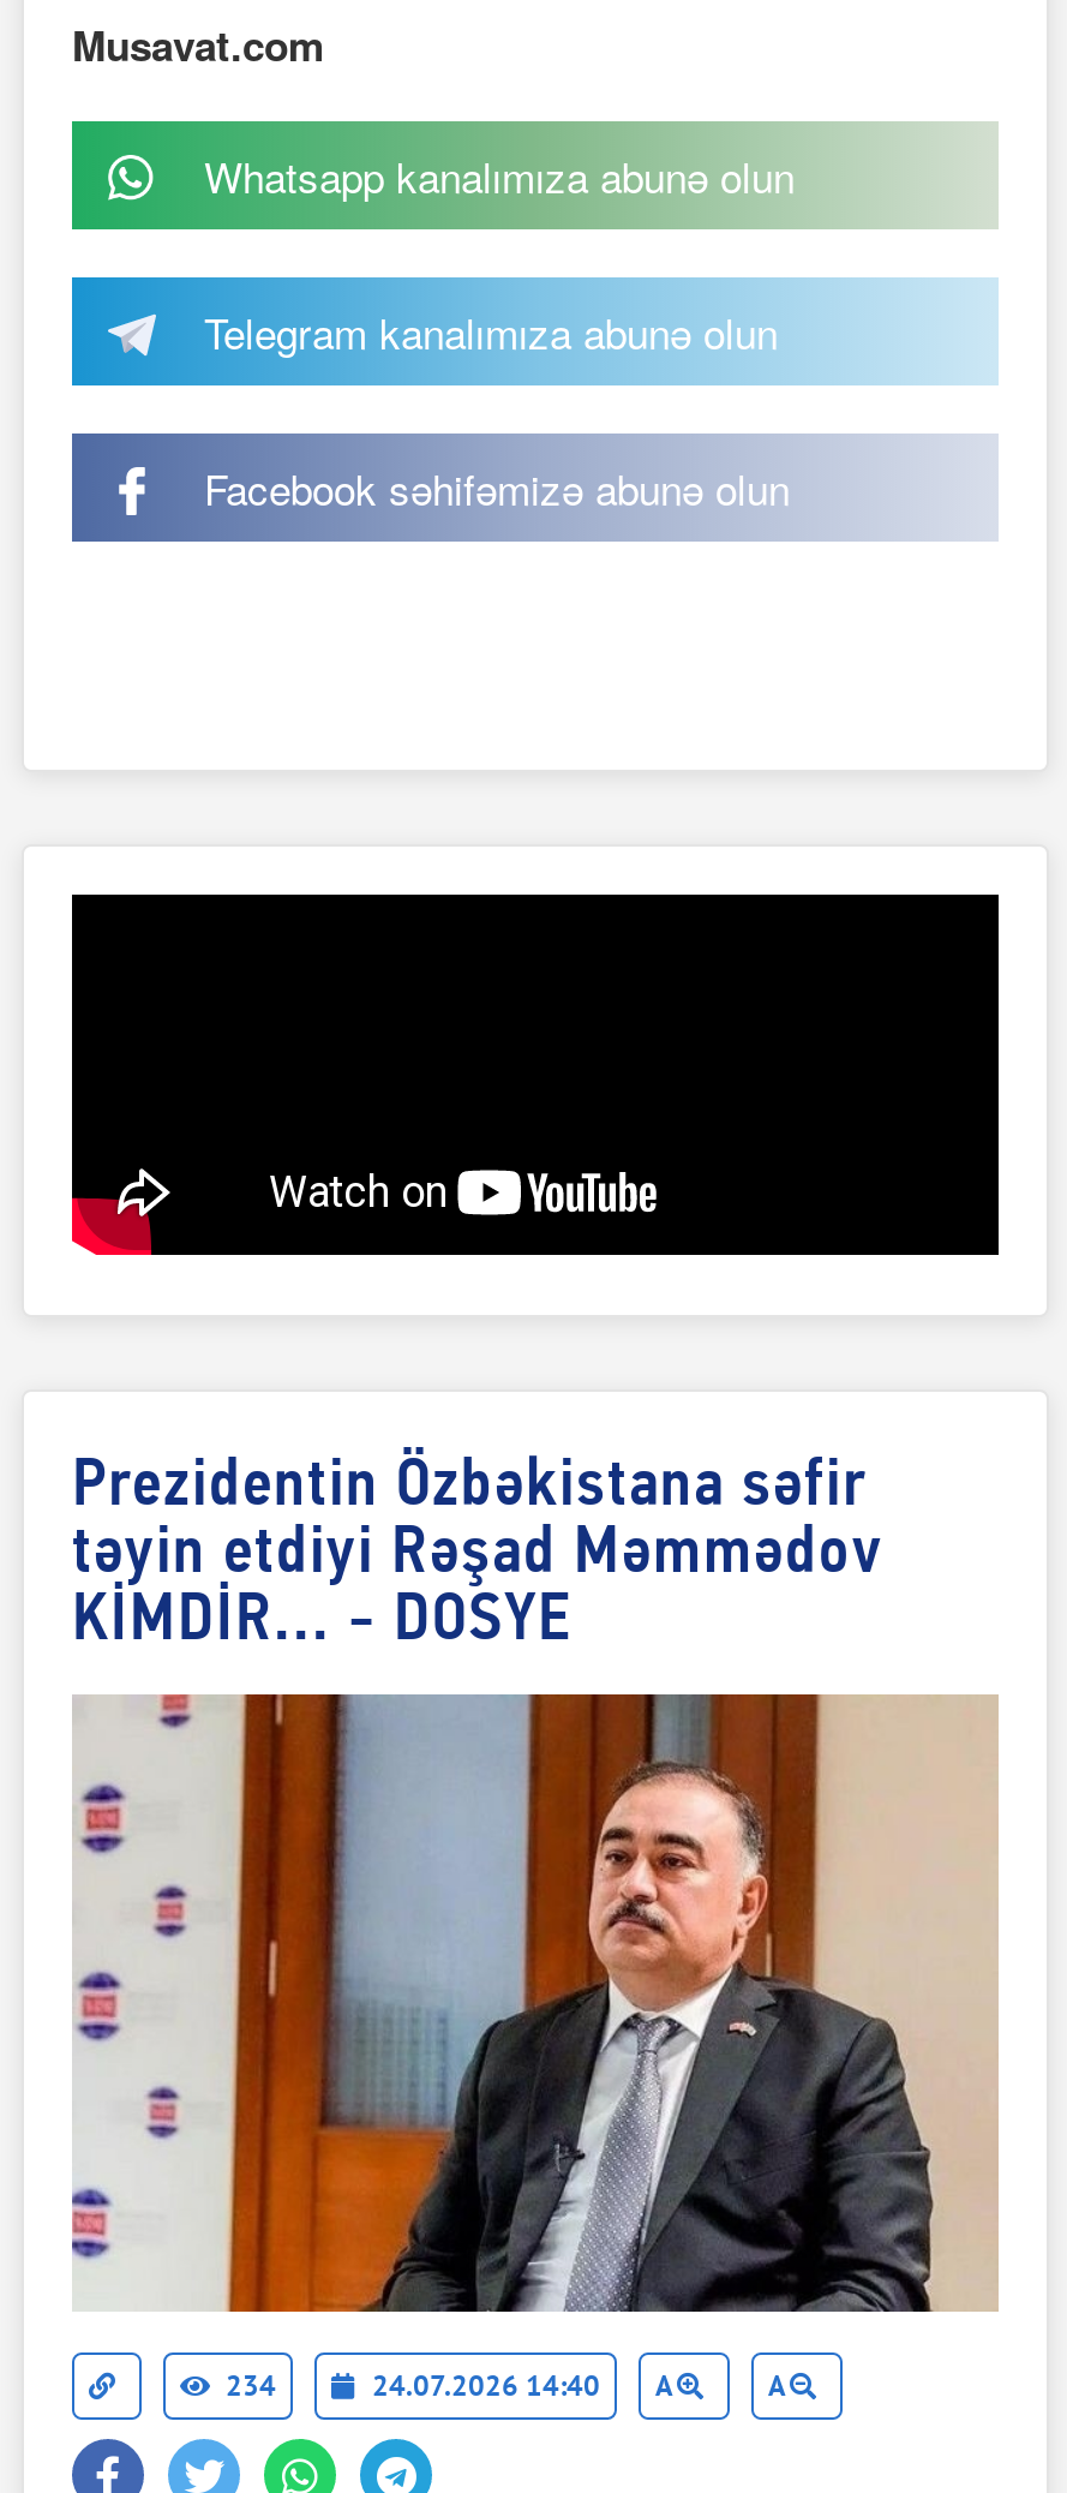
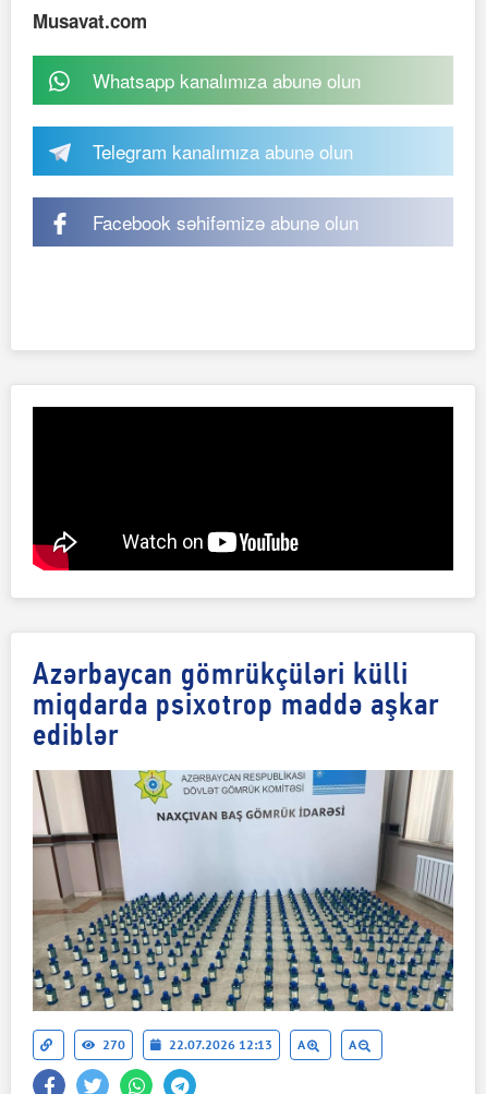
[72,1453,883,1655] Prezidentin Özbəkistana səfir | təyin etdiyi Rəşad Məmmədov | KİMDİR... - DOSYE -> [33,661,439,752] Azərbaycan gömrükçüləri külli | miqdarda psixotrop maddə aşkar | ediblər
[72,1690,999,2402] [image] | 234 | 24.07.2026 14:40 -> [32,769,454,1053] [image] | 270 | 22.07.2026 12:13

